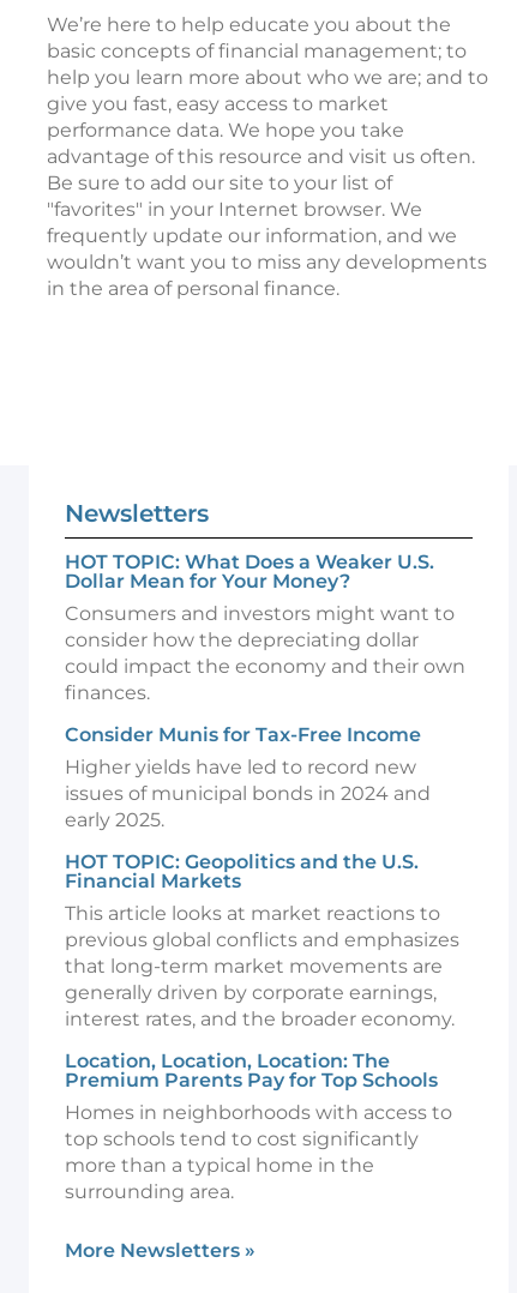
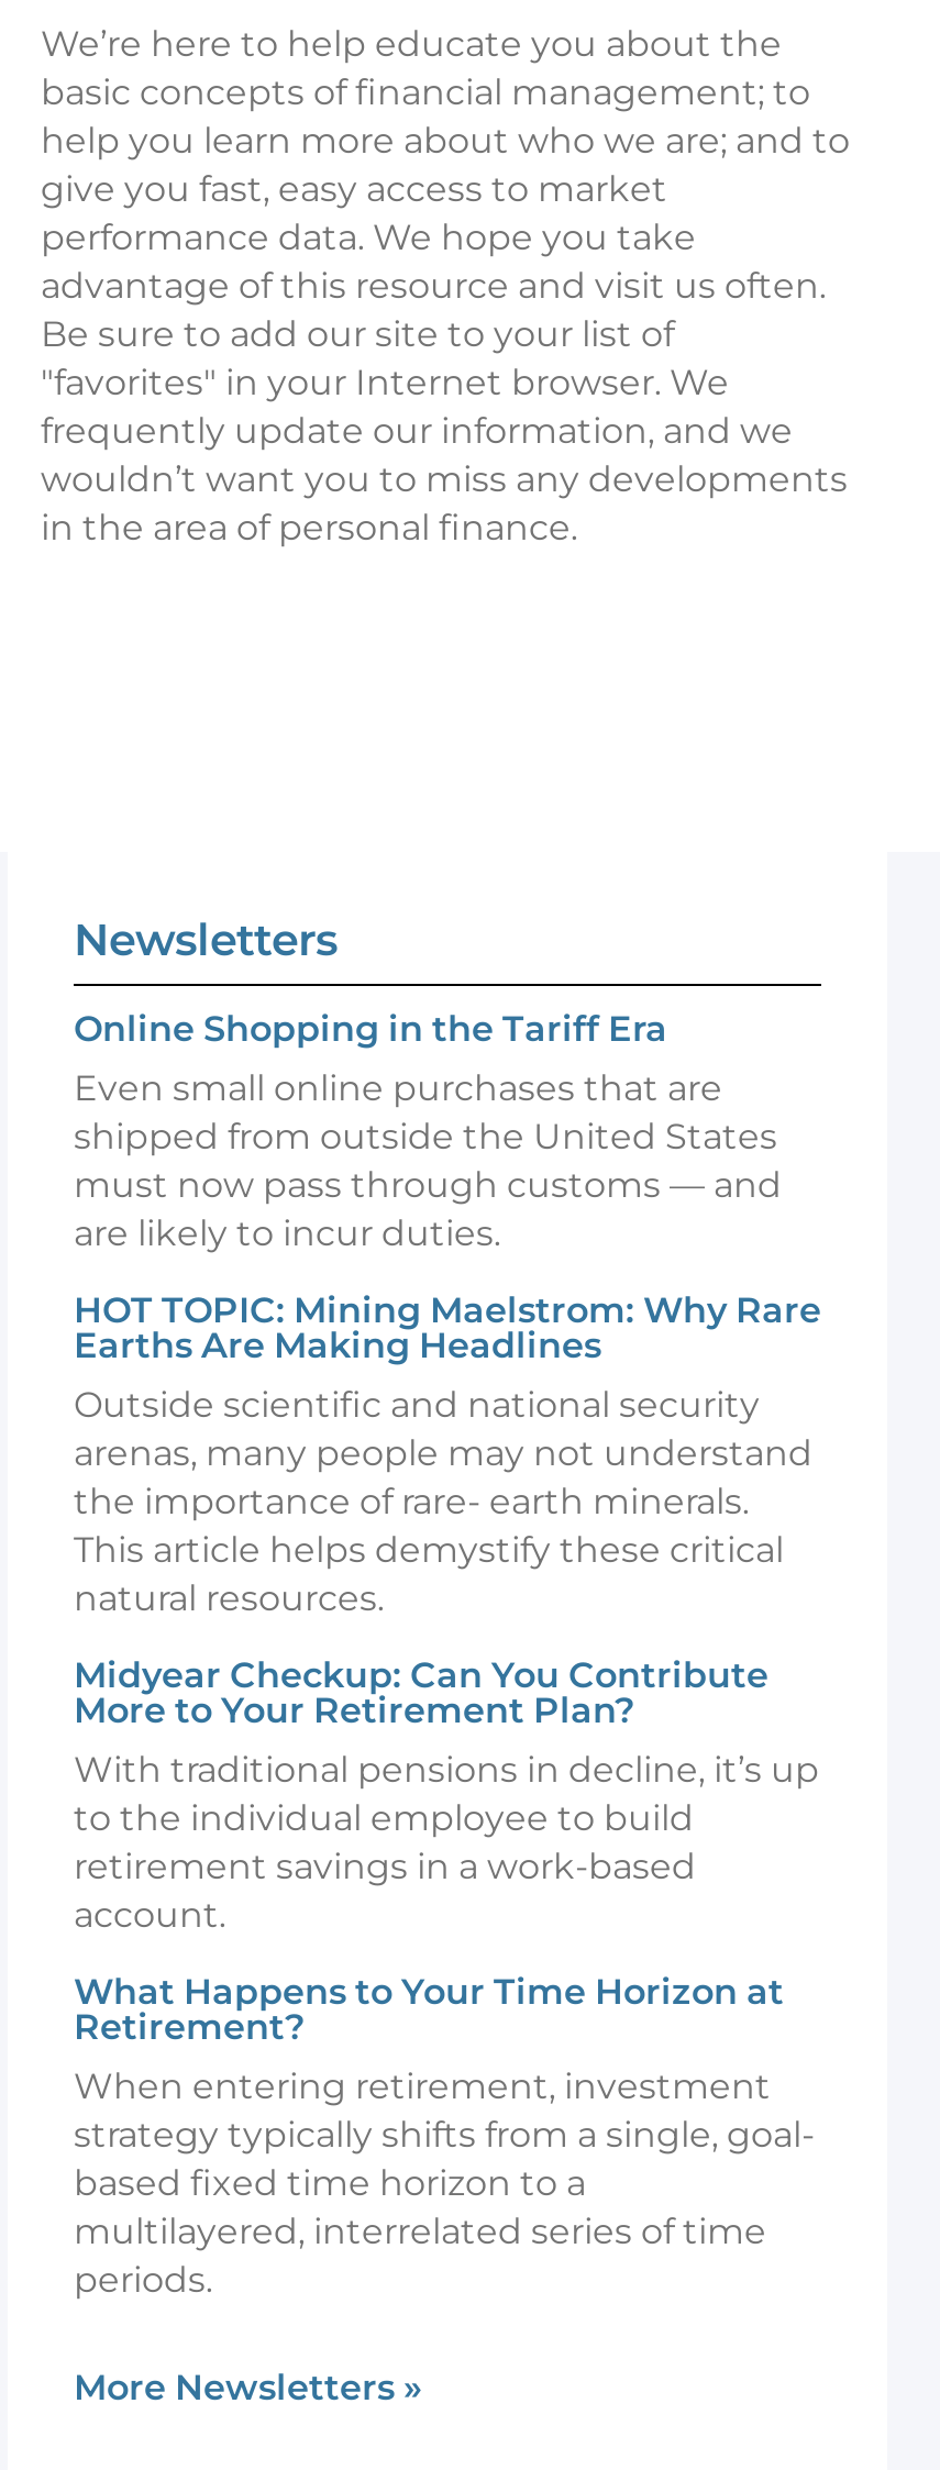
[65,551,465,704] HOT TOPIC: What Does a Weaker U.S. | Dollar Mean for Your Money? | Consumers and investors might want to | consider how the depreciating dollar | could impact the economy and their own | finances. -> [74,1008,782,1254] Online Shopping in the Tariff Era | Even small online purchases that are | shipped from outside the United States | must now pass through customs — and | are likely to incur duties.
[65,723,431,831] Consider Munis for Tax-Free Income | Higher yields have led to record new | issues of municipal bonds in 2024 and | early 2025. -> [74,1289,821,1619] HOT TOPIC: Mining Maelstrom: Why Rare | Earths Are Making Headlines | Outside scientific and national security | arenas, many people may not understand | the importance of rare- earth minerals. | This article helps demystify these critical | natural resources.
[65,850,459,1030] HOT TOPIC: Geopolitics and the U.S. | Financial Markets | This article looks at market reactions to | previous global conflicts and emphasizes | that long-term market movements are | generally driven by corporate earnings, | interest rates, and the broader economy. -> [74,1654,819,1936] Midyear Checkup: Can You Contribute | More to Your Retirement Plan? | With traditional pensions in decline, it’s up | to the individual employee to build | retirement savings in a work-based | account.
[65,1050,452,1203] Location, Location, Location: The | Premium Parents Pay for Top Schools | Homes in neighborhoods with access to | top schools tend to cost significantly | more than a typical home in the | surrounding area. -> [74,1971,815,2301] What Happens to Your Time Horizon at | Retirement? | When entering retirement, investment | strategy typically shifts from a single, goal- | based fixed time horizon to a | multilayered, interrelated series of time | periods.

